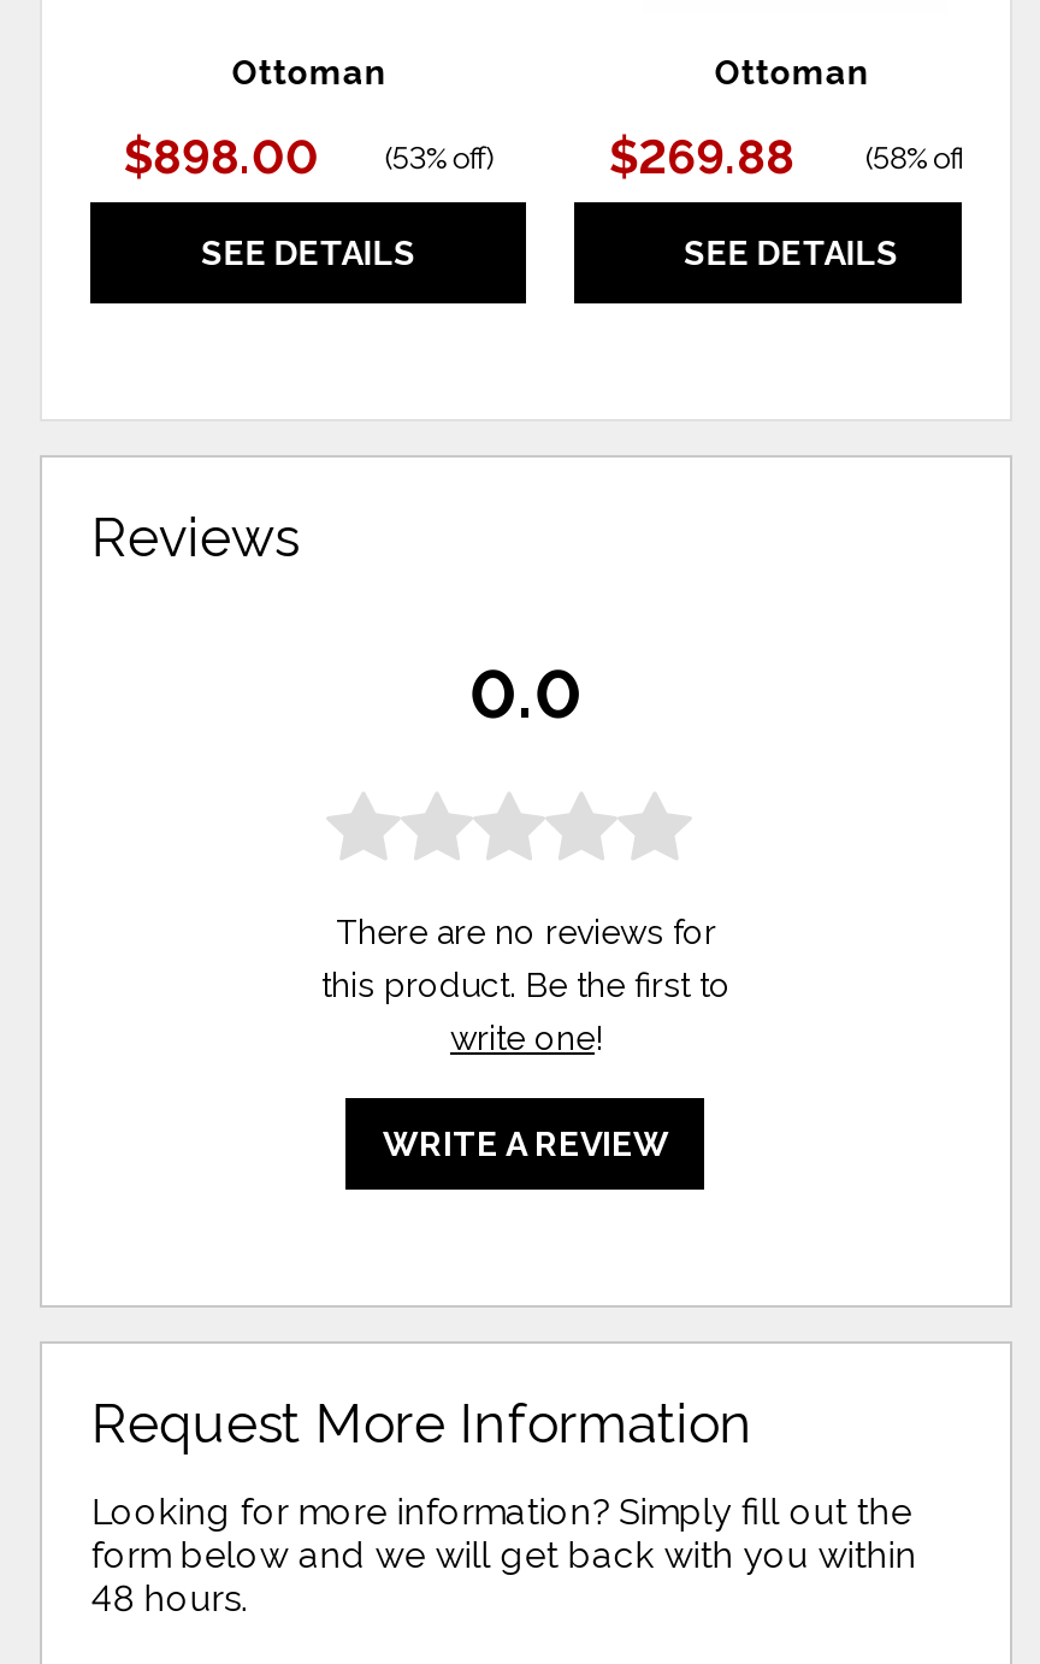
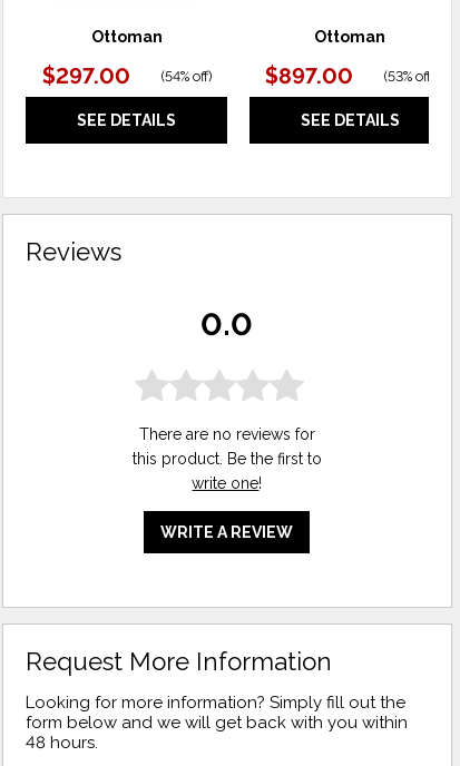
[124,129,319,184] $898.00 -> [42,63,130,89] $297.00
[385,138,493,175] (53% off) -> [161,67,211,84] (54% off)
[609,129,795,184] $269.88 -> [265,63,353,89] $897.00
[865,138,974,175] (58% off) -> [385,67,435,84] (53% off)

